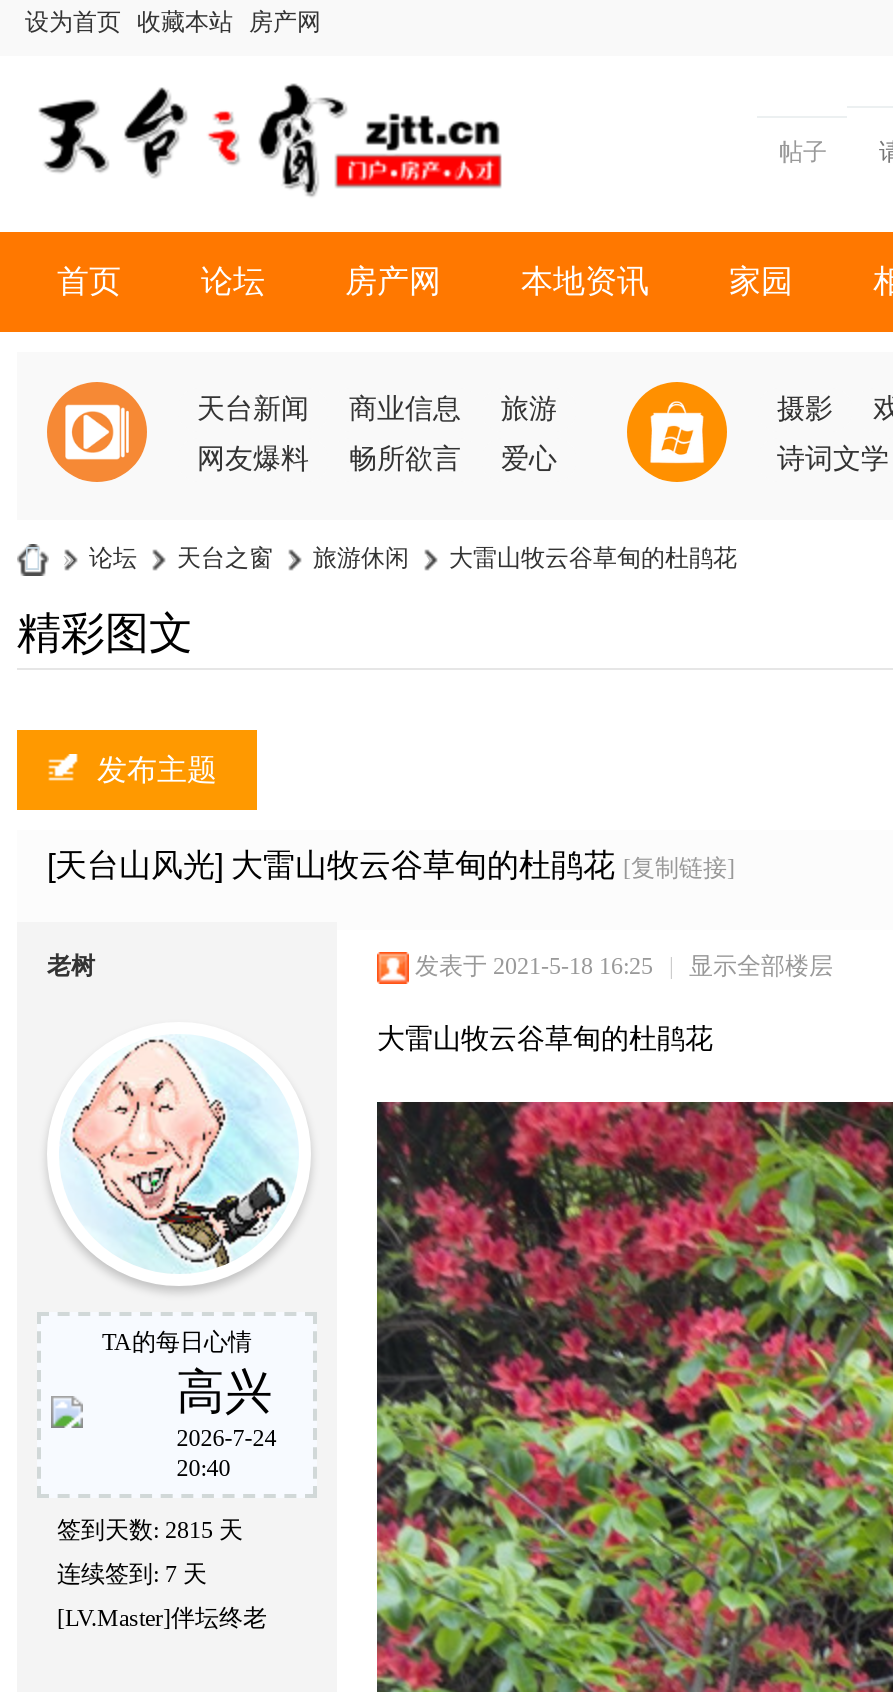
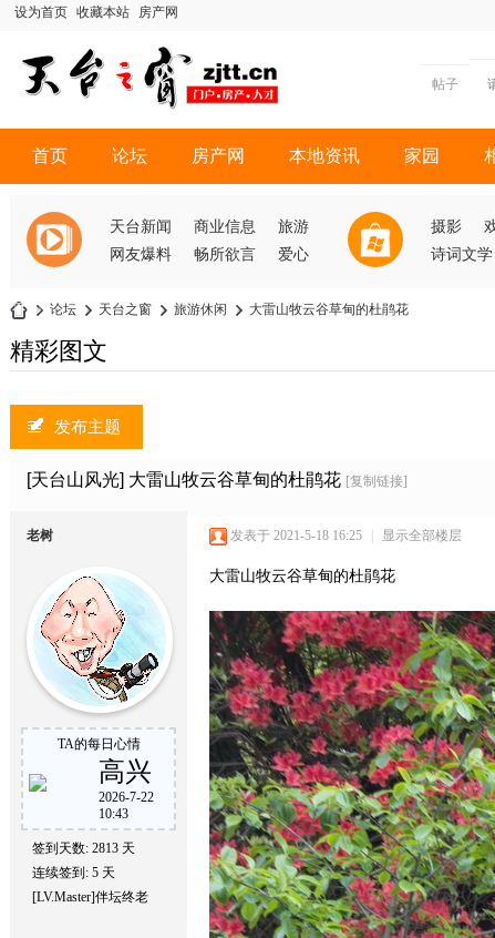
[177,1424,277,1452] 2026-7-24 -> [98,789,154,805] 2026-7-22
[177,1454,231,1482] 20:40 -> [98,806,128,822] 10:43
[57,1516,243,1544] 签到天数: 2815 天 -> [32,840,135,856] 签到天数: 2813 天
[57,1560,207,1588] 连续签到: 7 天 -> [32,865,115,880] 连续签到: 5 天

